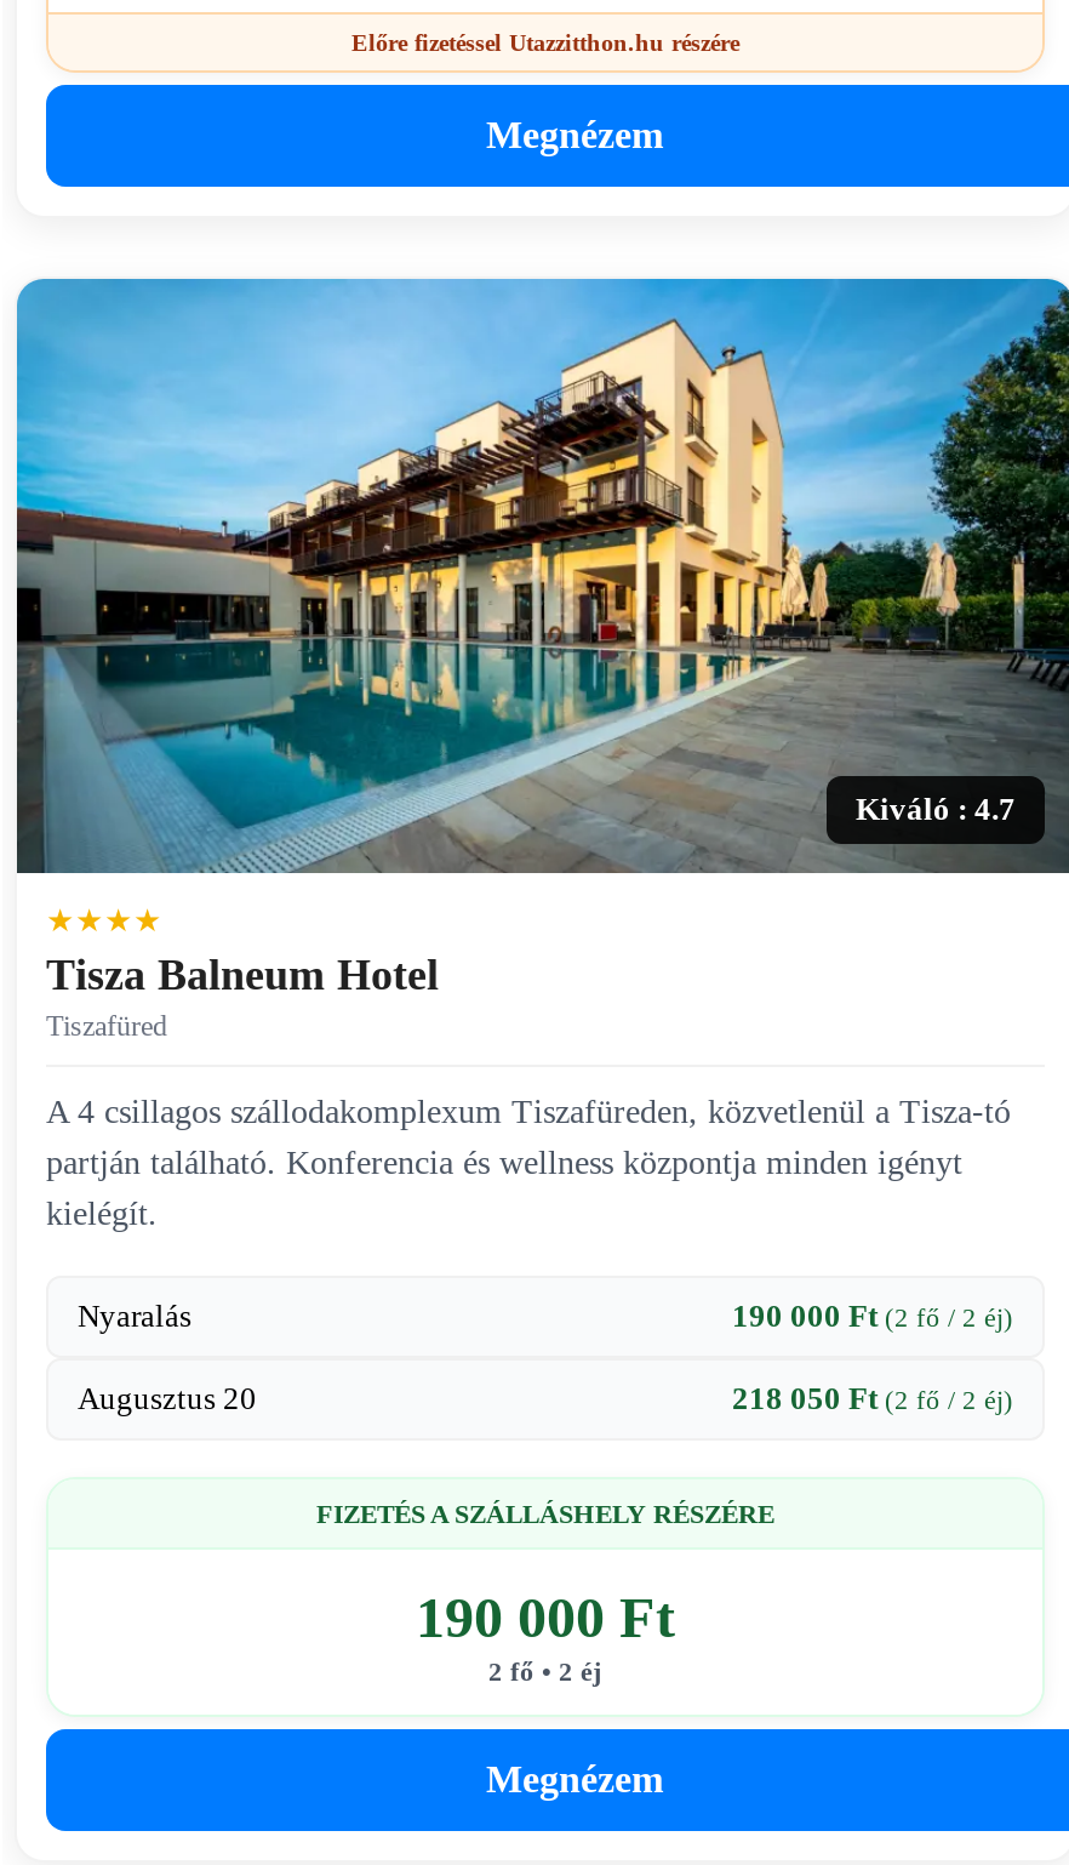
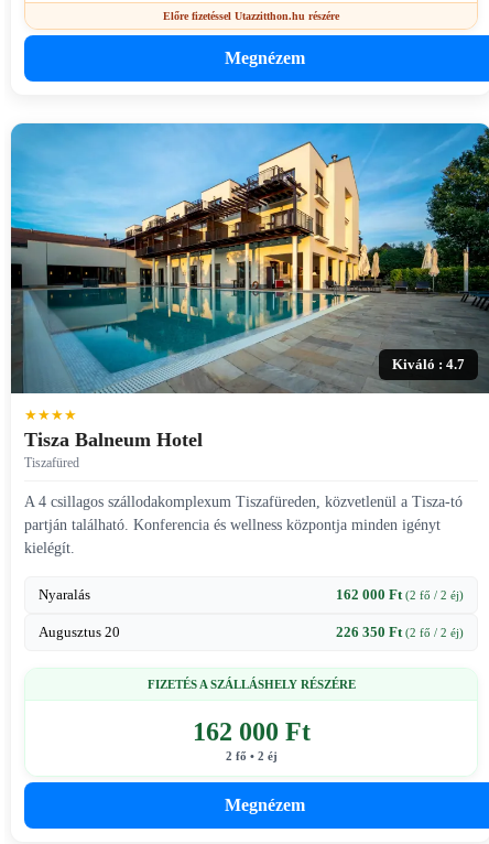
[732,1297,1013,1333] 190 000 Ft (2 fő / 2 éj) -> [336,586,464,602] 162 000 Ft (2 fő / 2 éj)
[732,1379,1013,1416] 218 050 Ft (2 fő / 2 éj) -> [336,623,464,640] 226 350 Ft (2 fő / 2 éj)
[416,1586,675,1649] 190 000 Ft -> [192,717,310,746] 162 000 Ft

